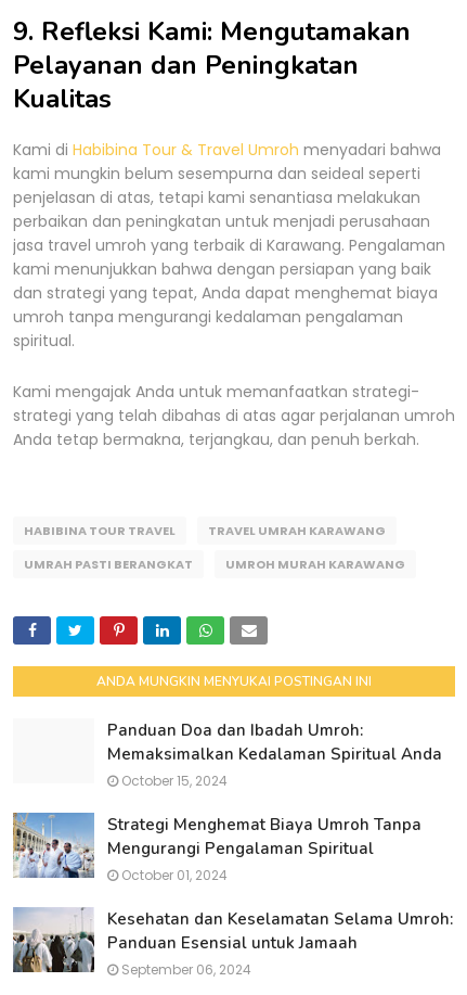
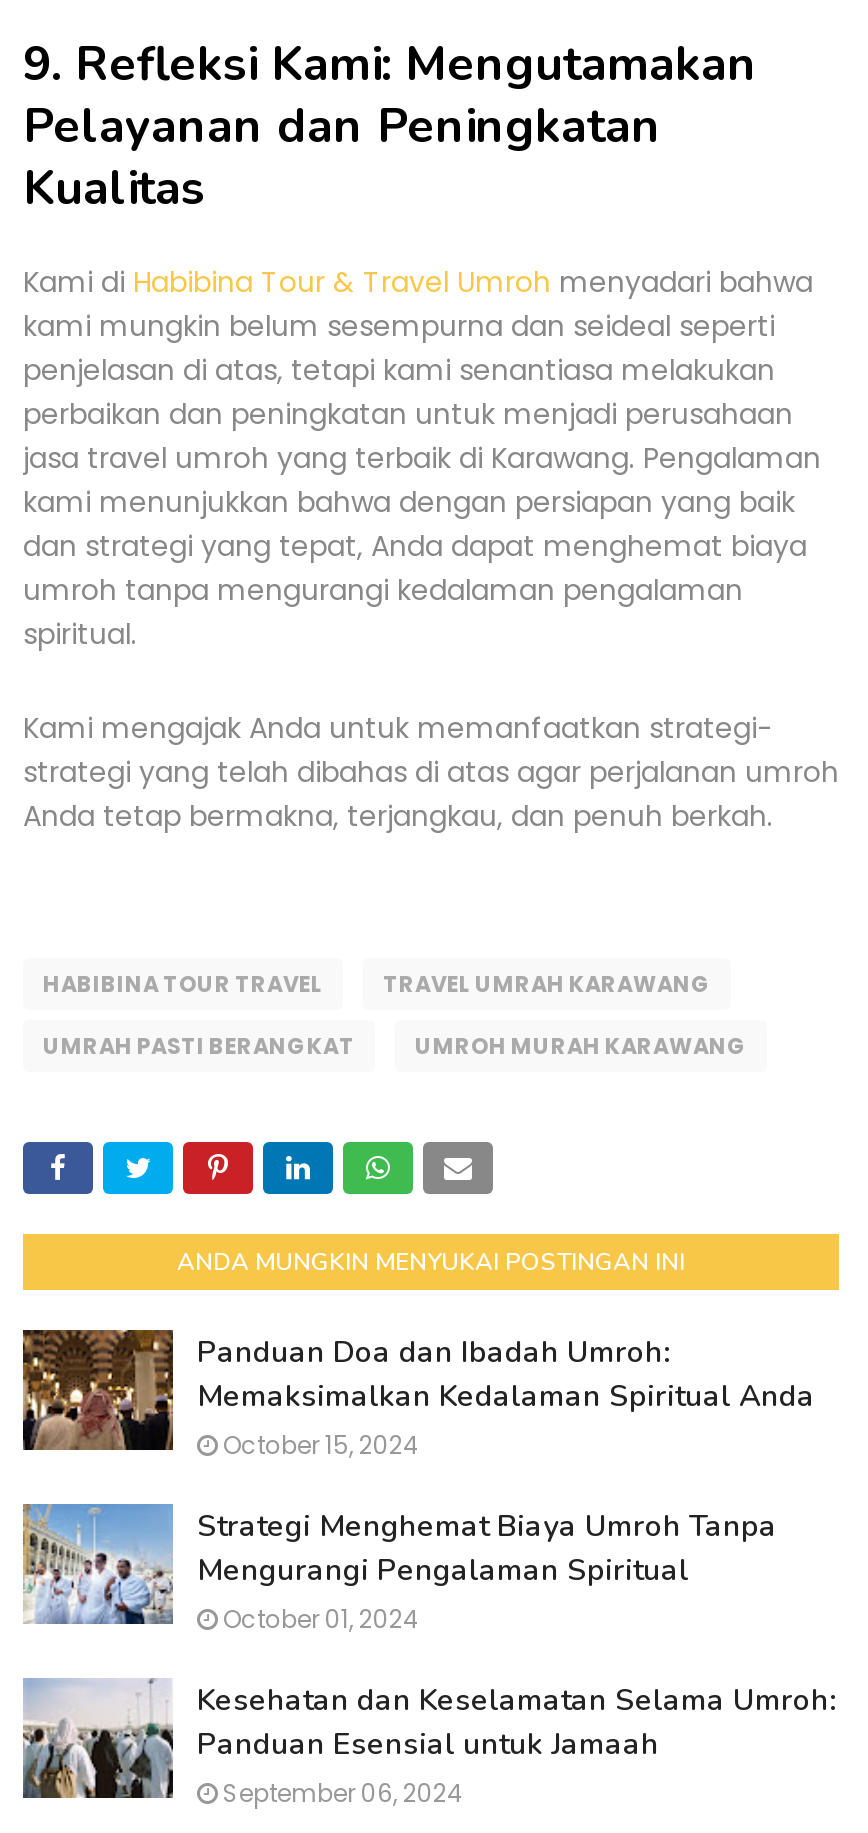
none -> [21,1328,175,1452] [image]

